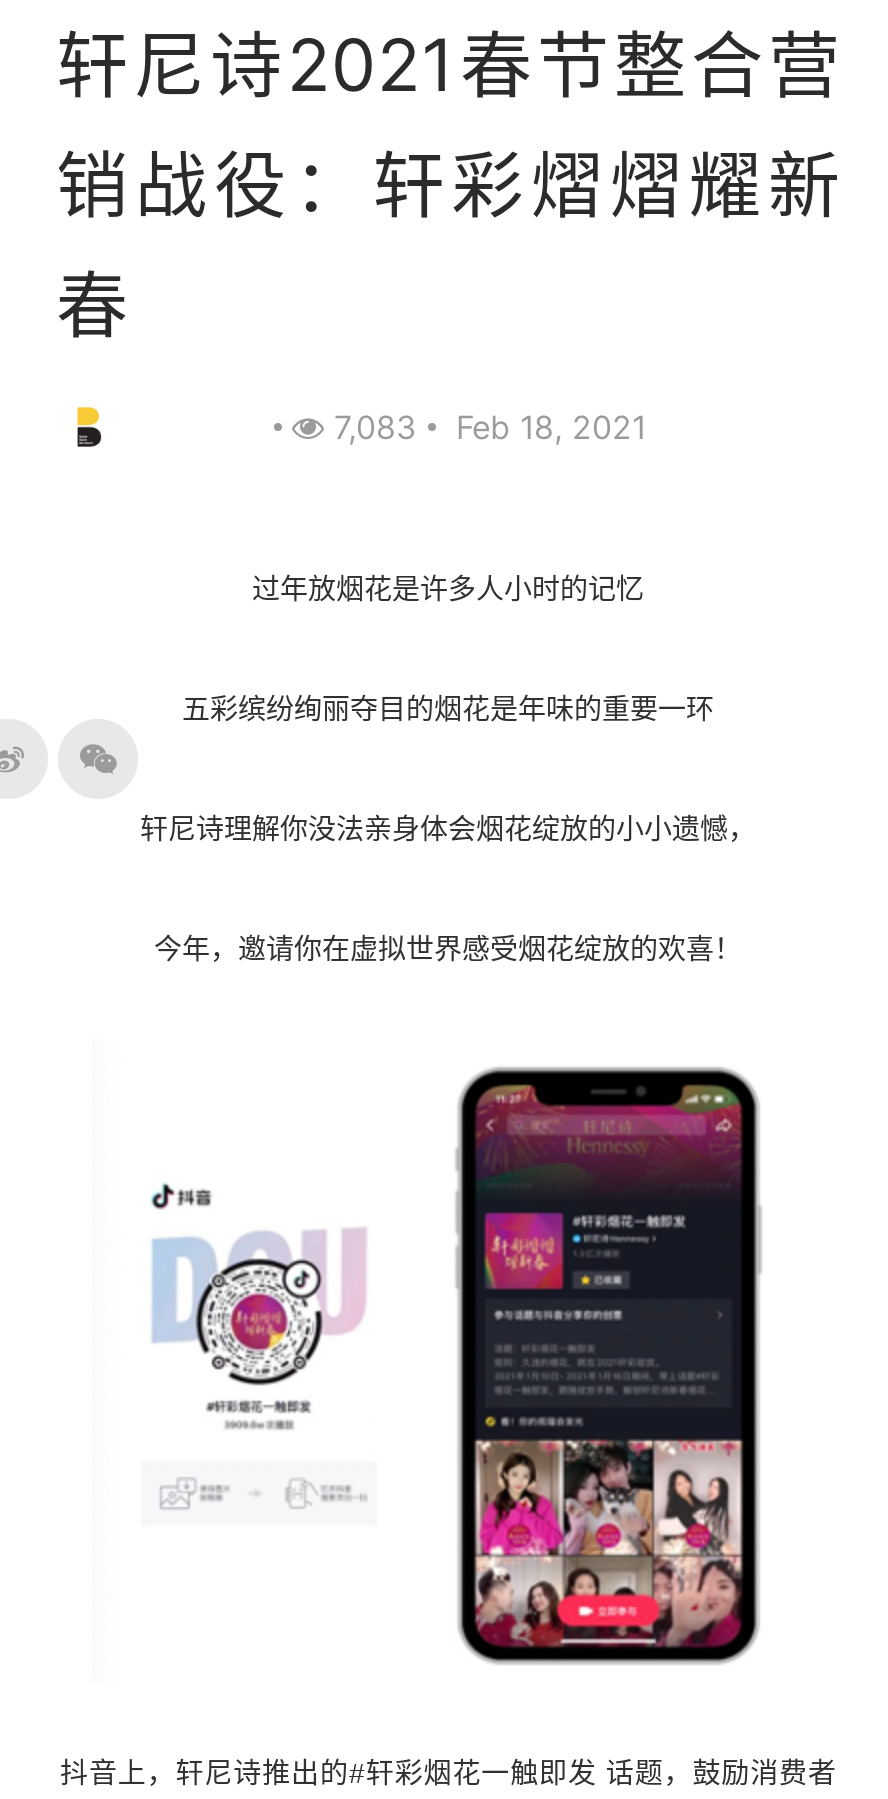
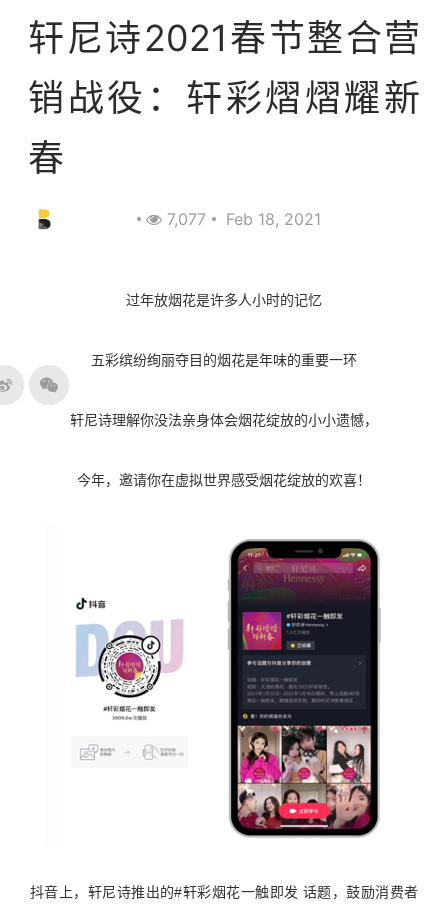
[334,408,416,448] 7,083 -> [167,209,206,229] 7,077

